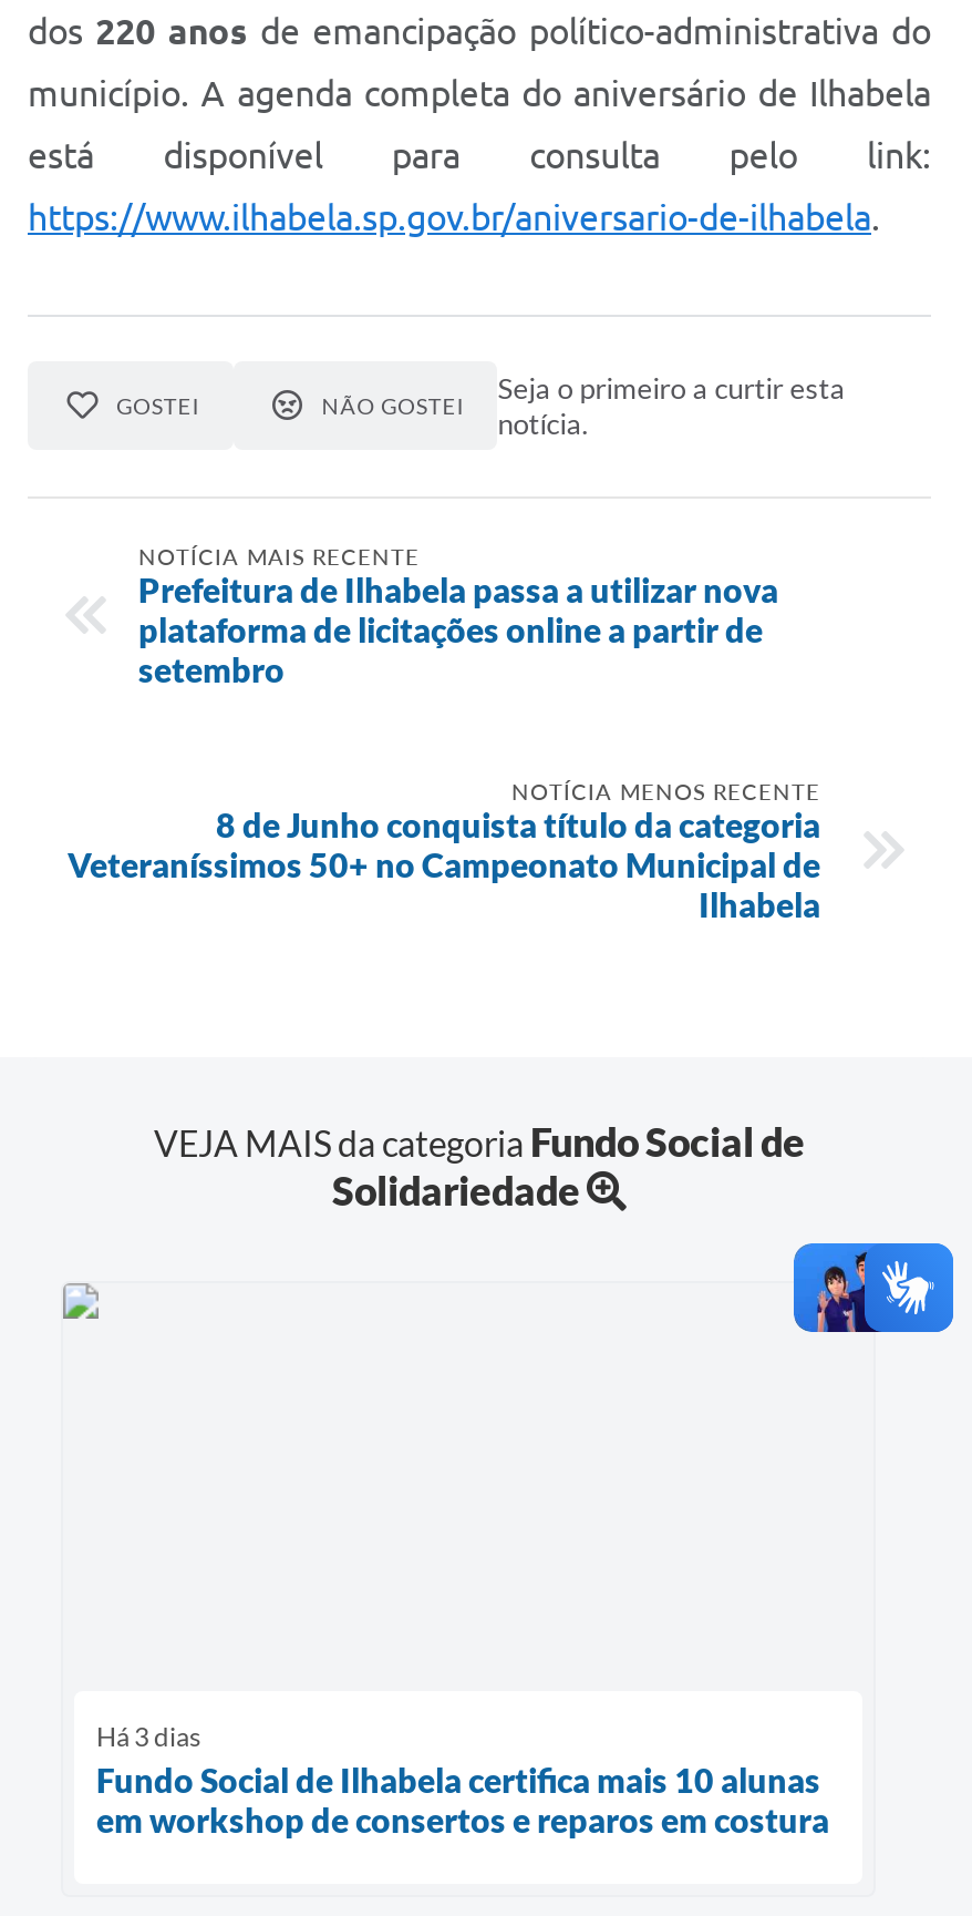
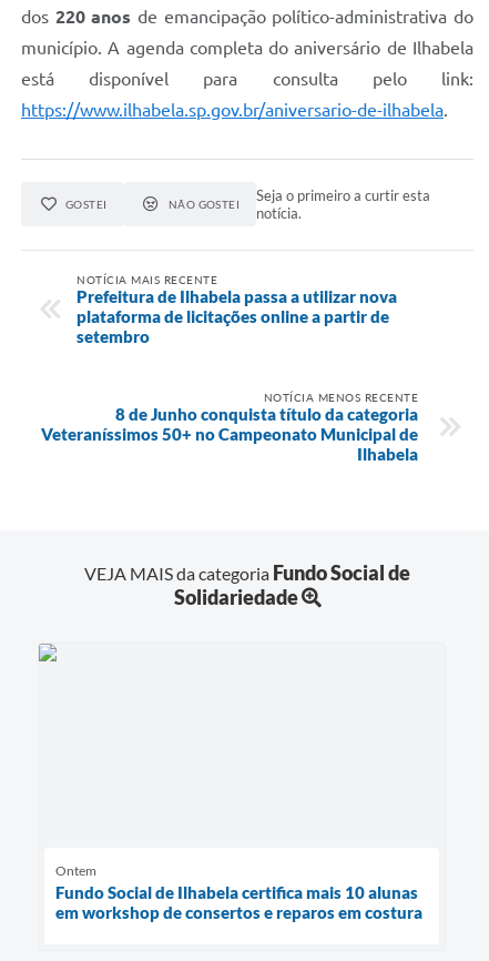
[792,1241,955,1334] [image] -> none
[96,1720,200,1754] Há 3 dias -> [55,862,96,879] Ontem

